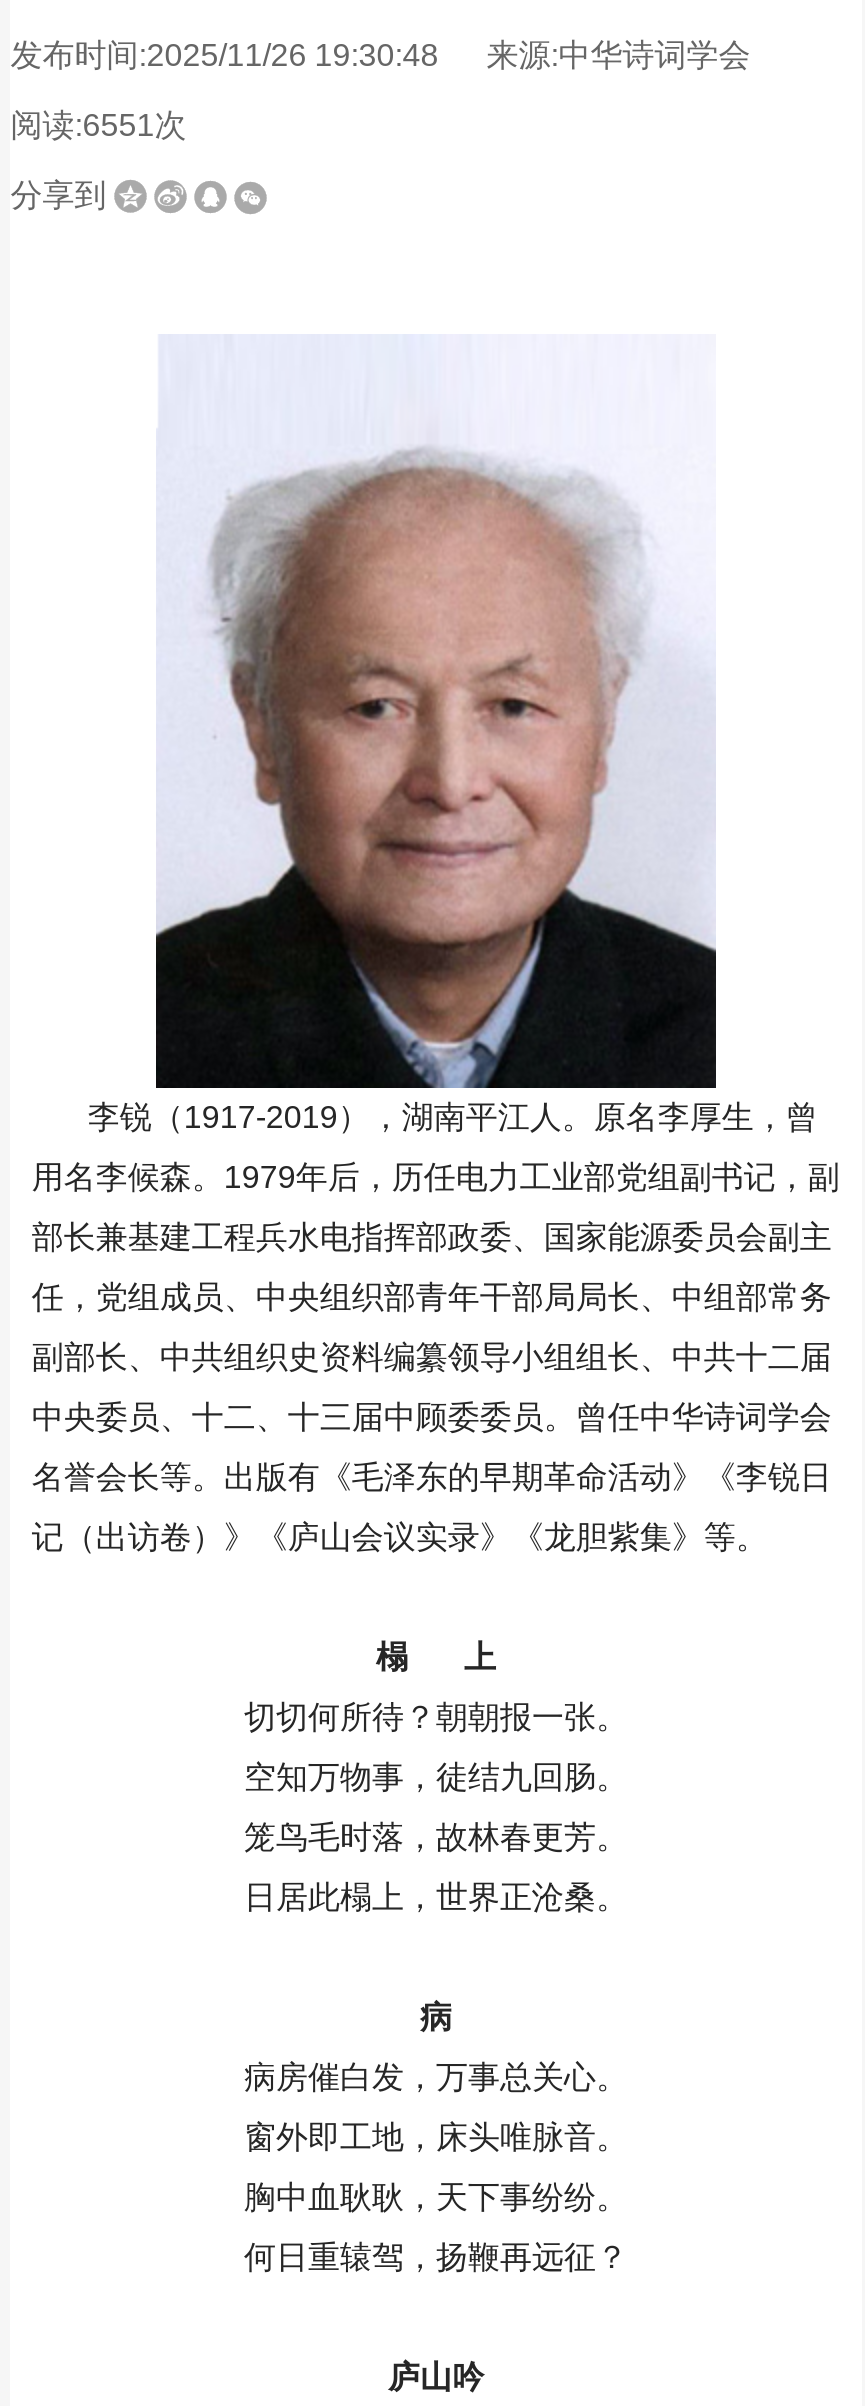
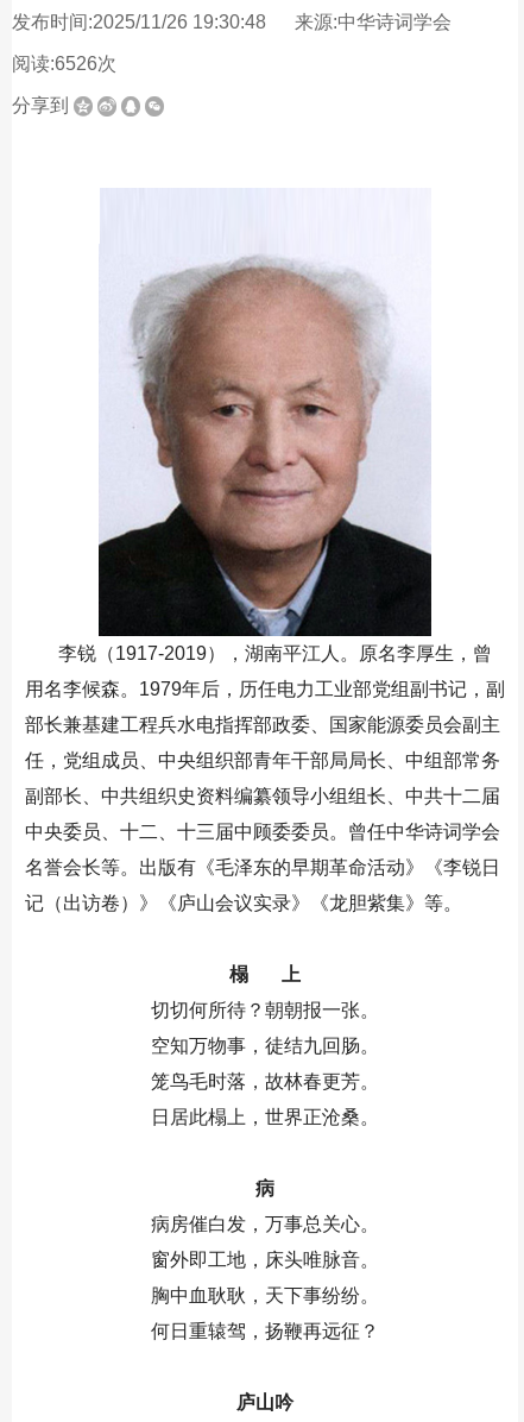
[10,108,186,142] 阅读:6551次 -> [12,54,117,74] 阅读:6526次

